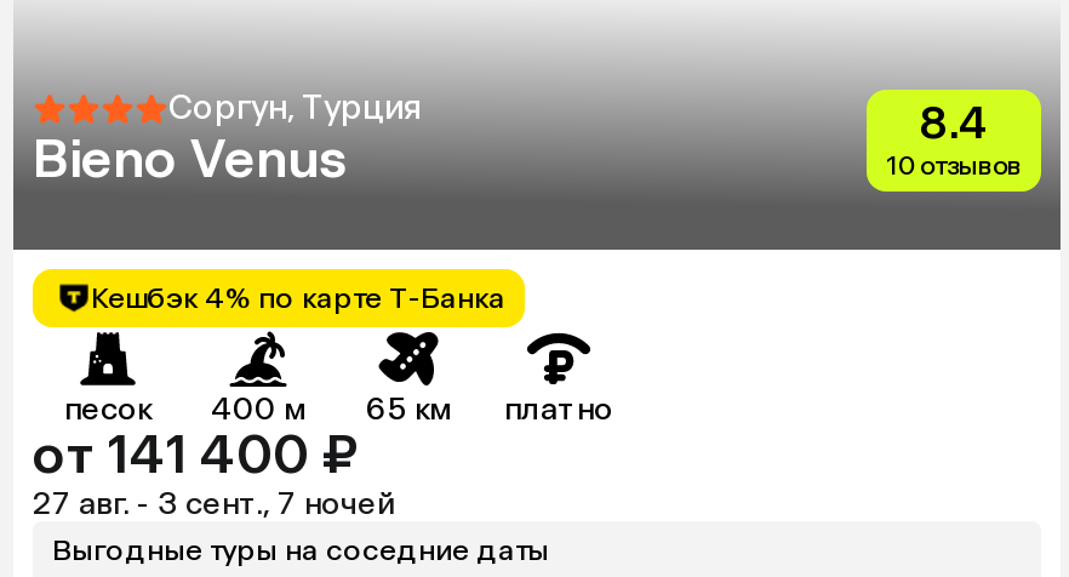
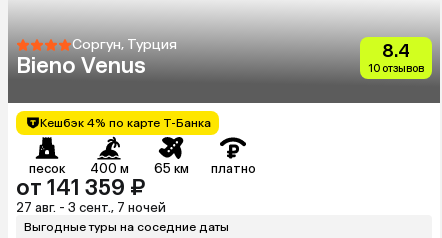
[33,422,358,487] от 141 400 ₽ -> [16,174,145,201] от 141 359 ₽

